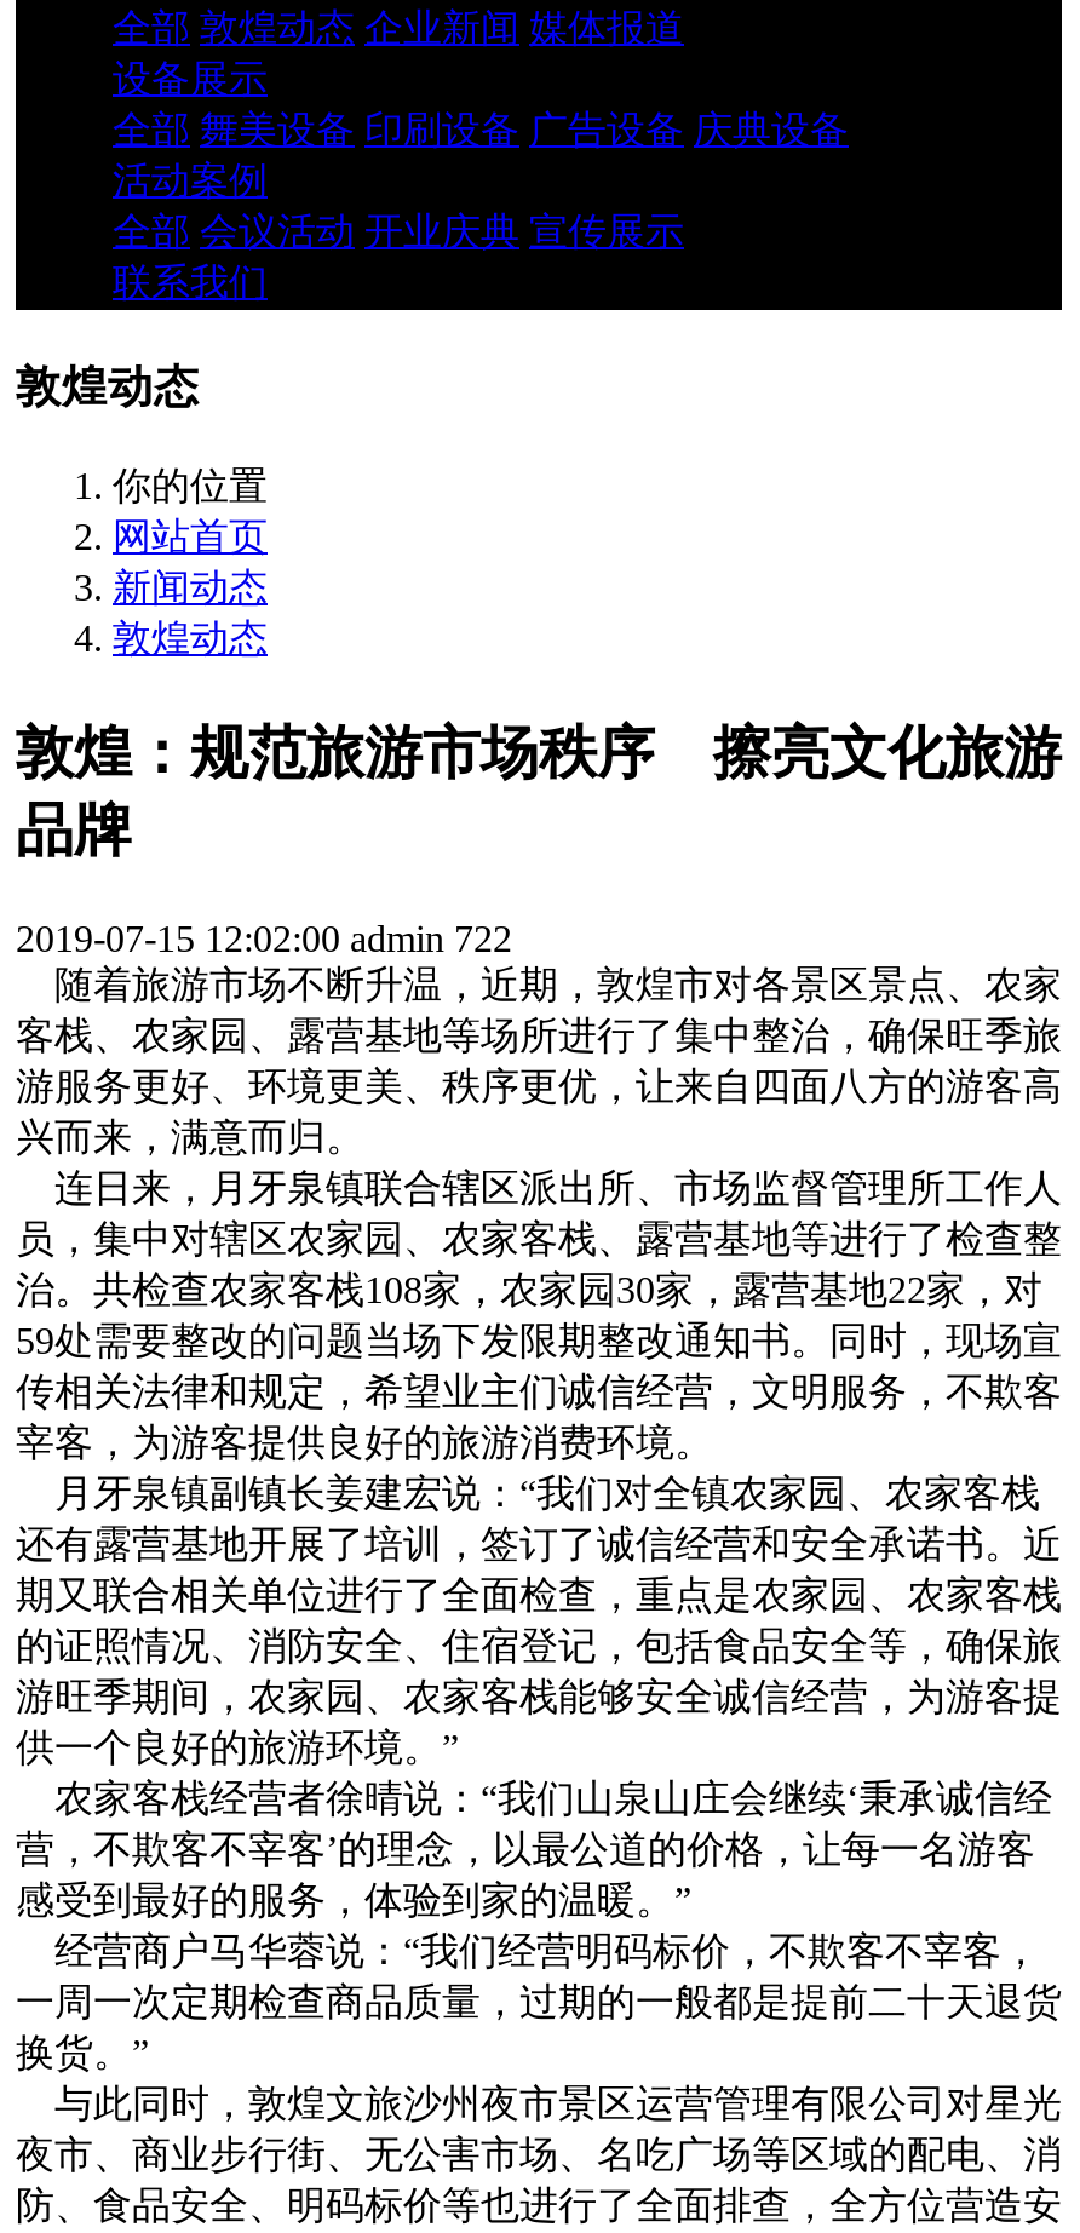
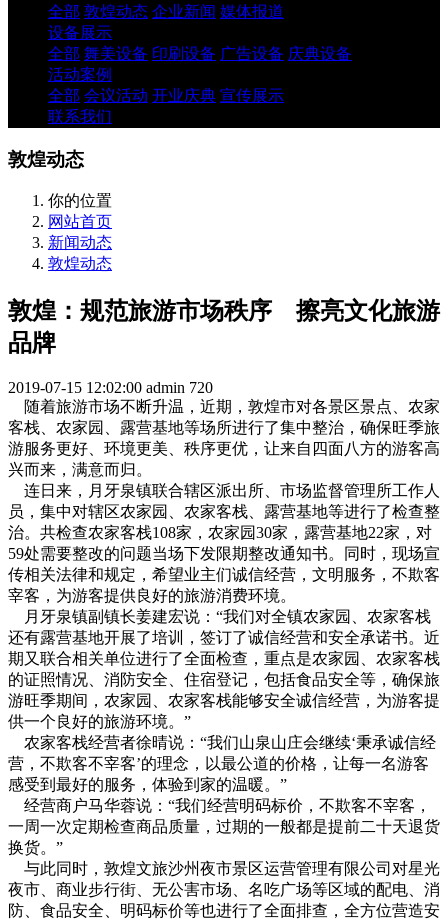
[16,918,512,960] 2019-07-15 12:02:00 admin 722 -> [8,379,213,396] 2019-07-15 12:02:00 admin 720

